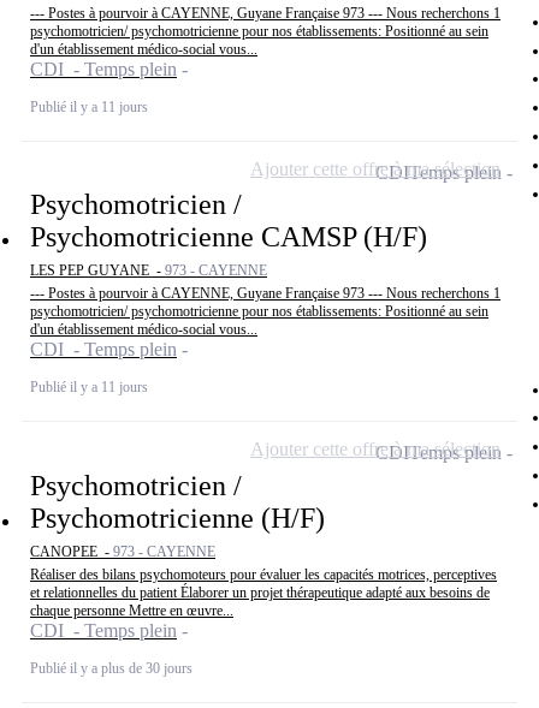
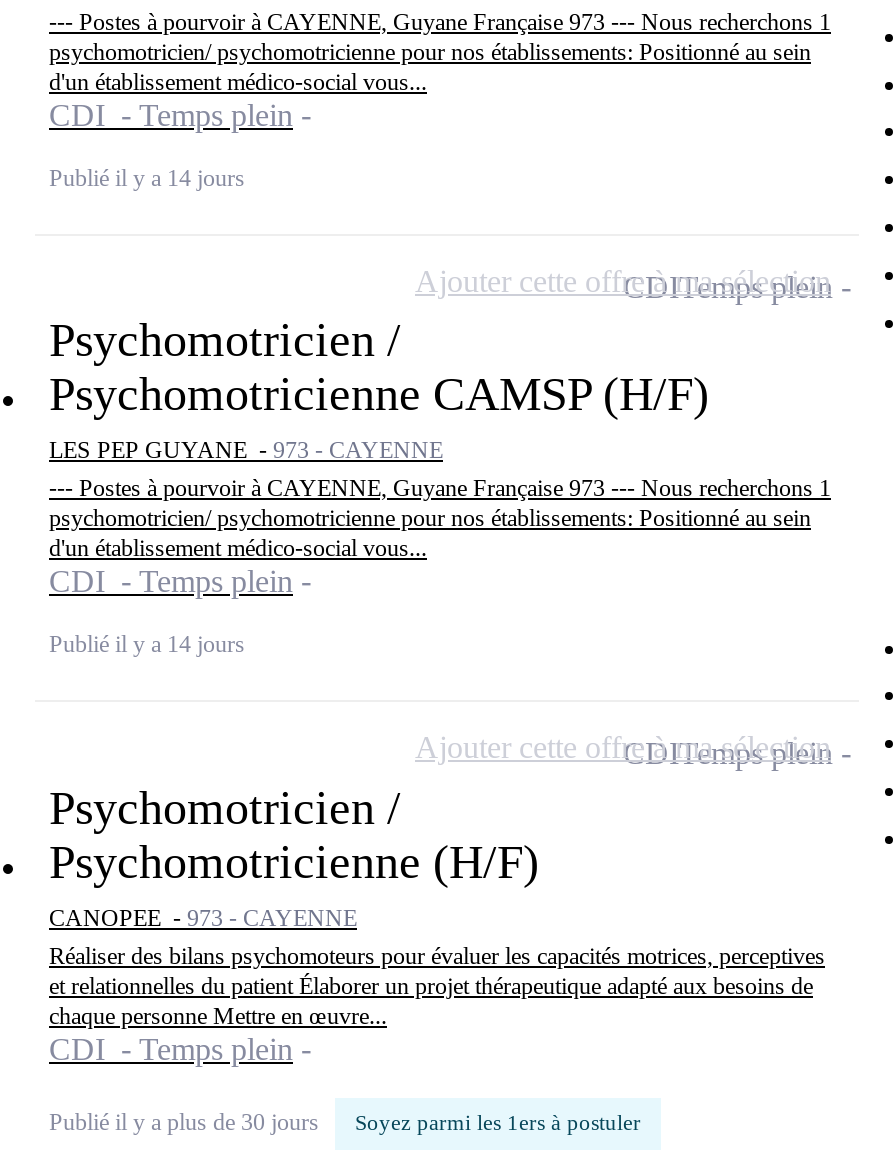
[30,98,148,115] Publié il y a 11 jours -> [49,163,245,191] Publié il y a 14 jours
[30,379,148,396] Publié il y a 11 jours -> [49,631,245,659] Publié il y a 14 jours
none -> [355,1111,641,1135] Soyez parmi les 1ers à postuler

